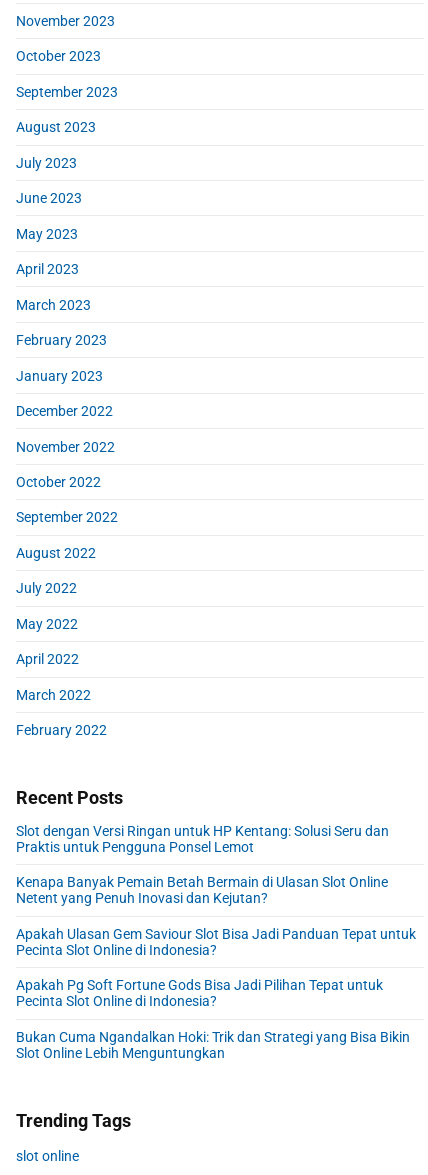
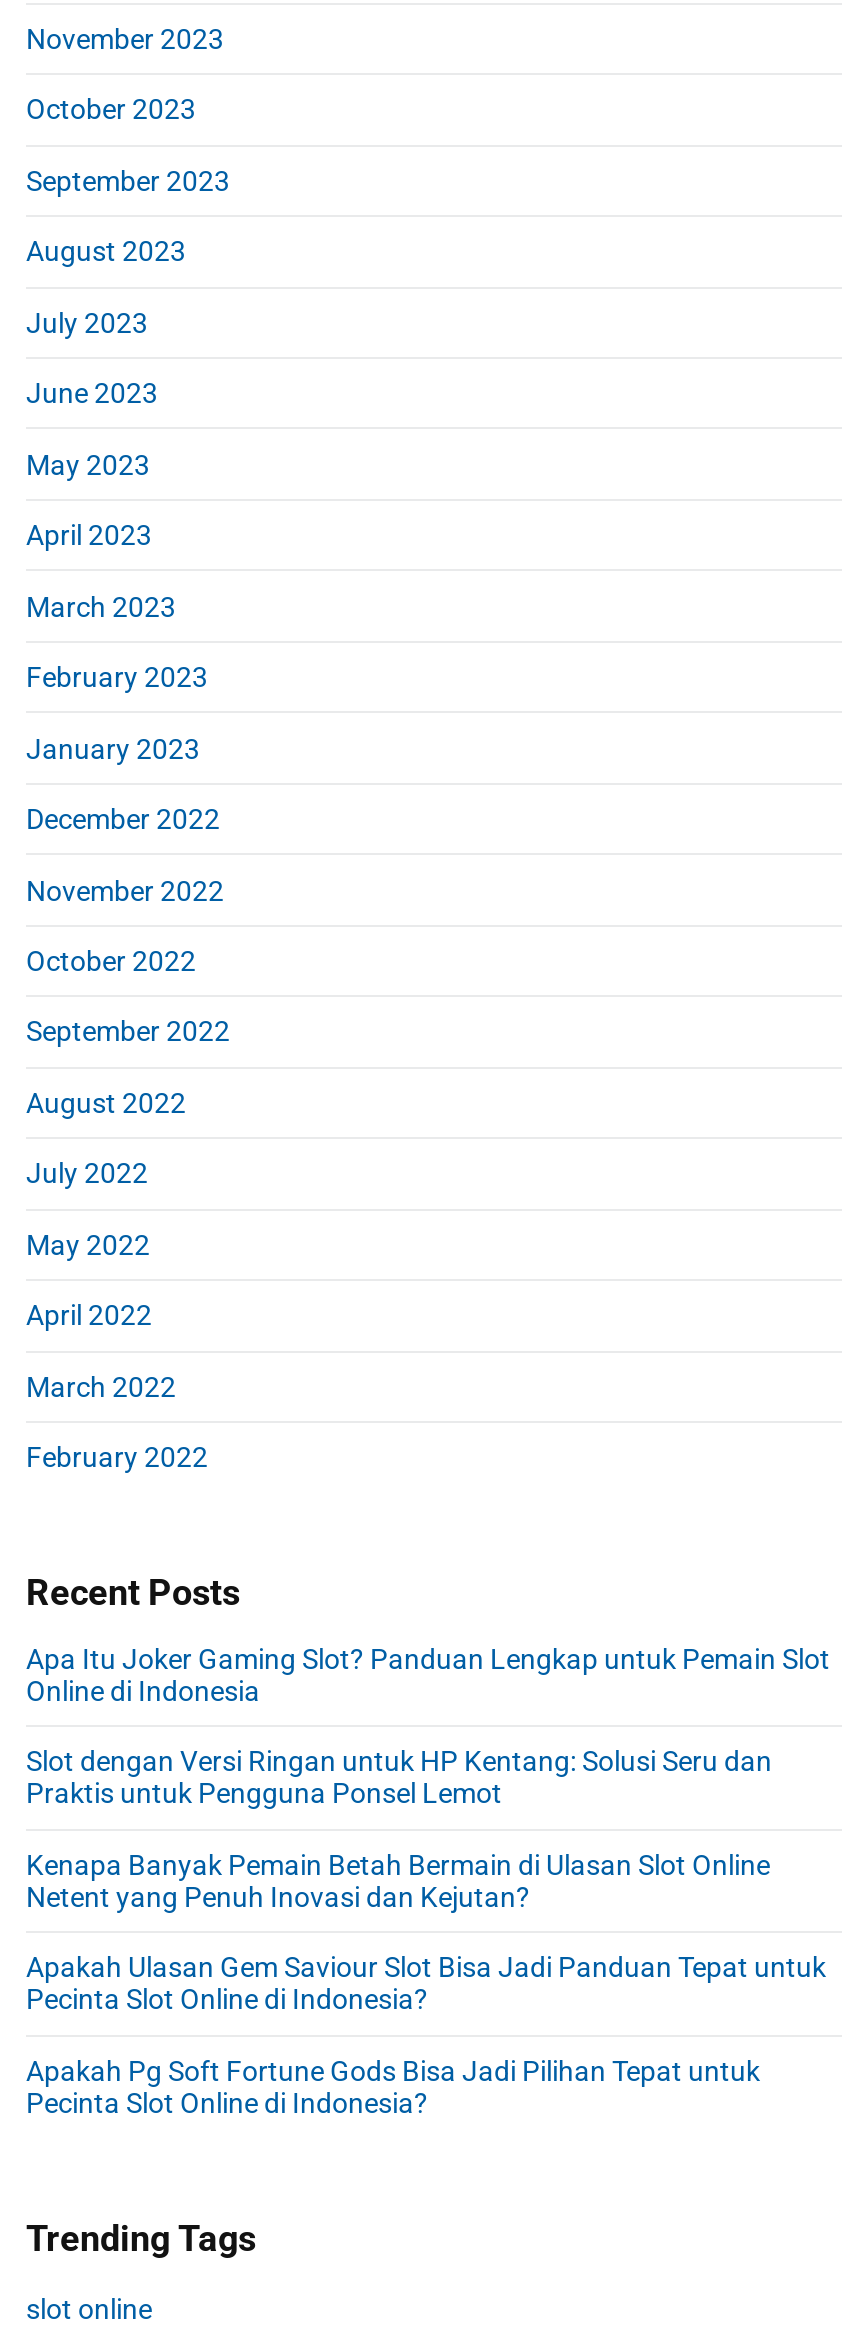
none -> [26,1643,830,1707] Apa Itu Joker Gaming Slot? Panduan Lengkap untuk Pemain Slot | Online di Indonesia
moved [16,823,416,1009] -> [26,1746,826,2118]: Slot dengan Versi Ringan untuk HP Kentang: Solusi Seru dan | Praktis untuk Pengguna Ponsel Lemot | Kenapa Banyak Pemain Betah Bermain di Ulasan Slot Online | Netent yang Penuh Inovasi dan Kejutan? | Apakah Ulasan Gem Saviour Slot Bisa Jadi Panduan Tepat untuk | Pecinta Slot Online di Indonesia? | Apakah Pg Soft Fortune Gods Bisa Jadi Pilihan Tepat untuk | Pecinta Slot Online di Indonesia?
[16,1029,410,1061] Bukan Cuma Ngandalkan Hoki: Trik dan Strategi yang Bisa Bikin | Slot Online Lebih Menguntungkan -> none

